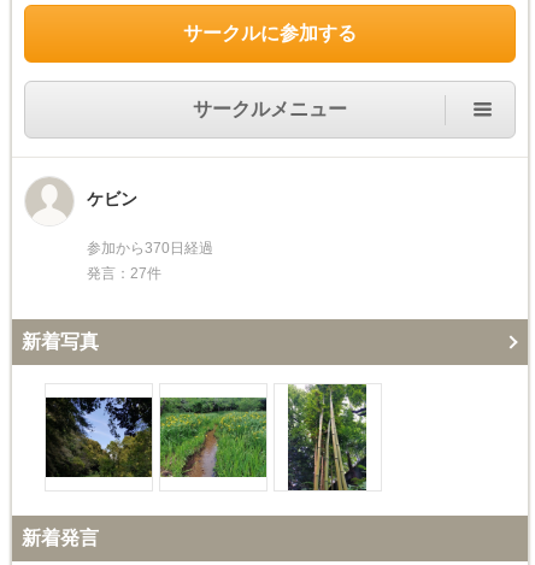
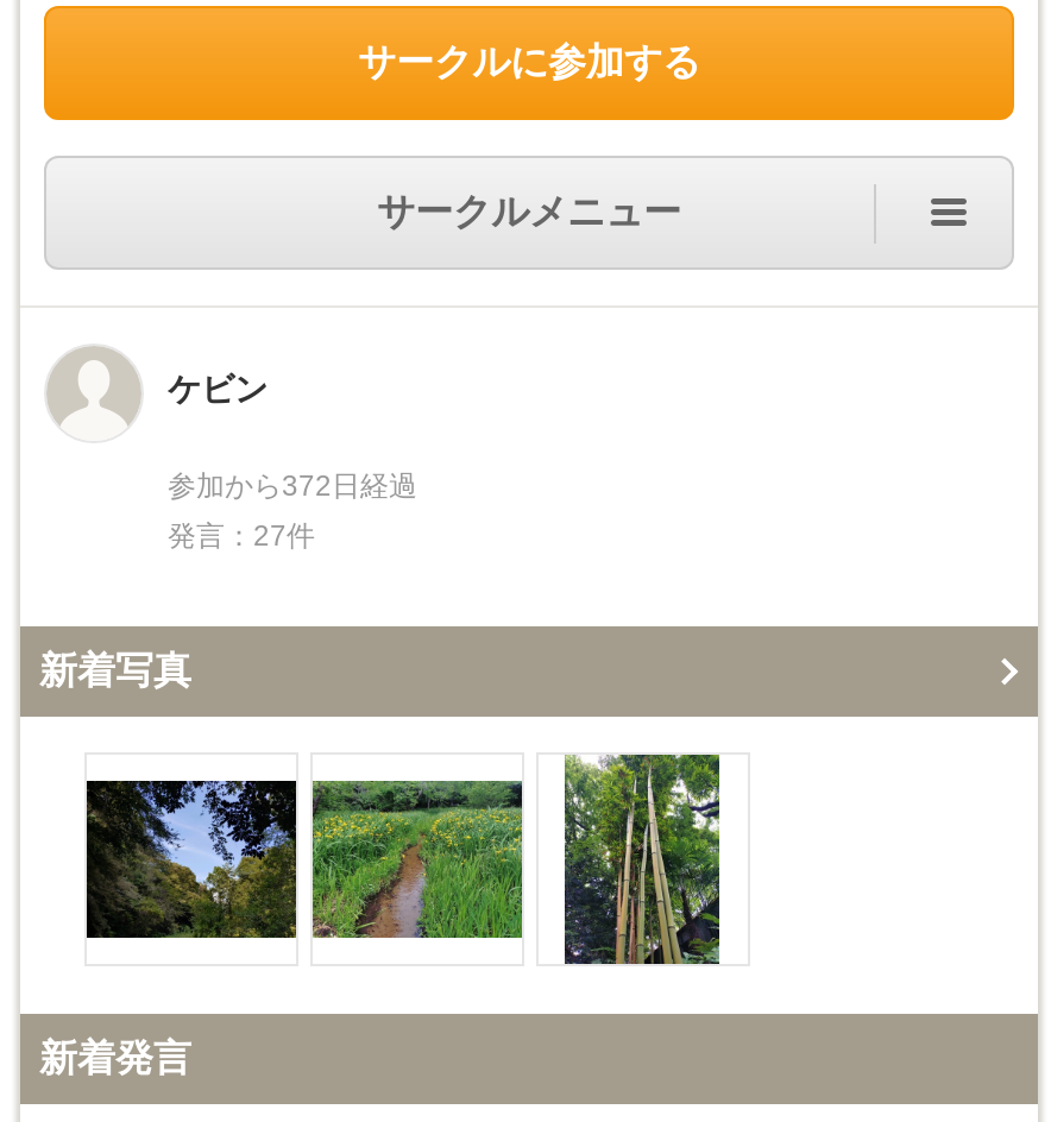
[87,240,213,257] 参加から370日経過 -> [168,470,417,503] 参加から372日経過

